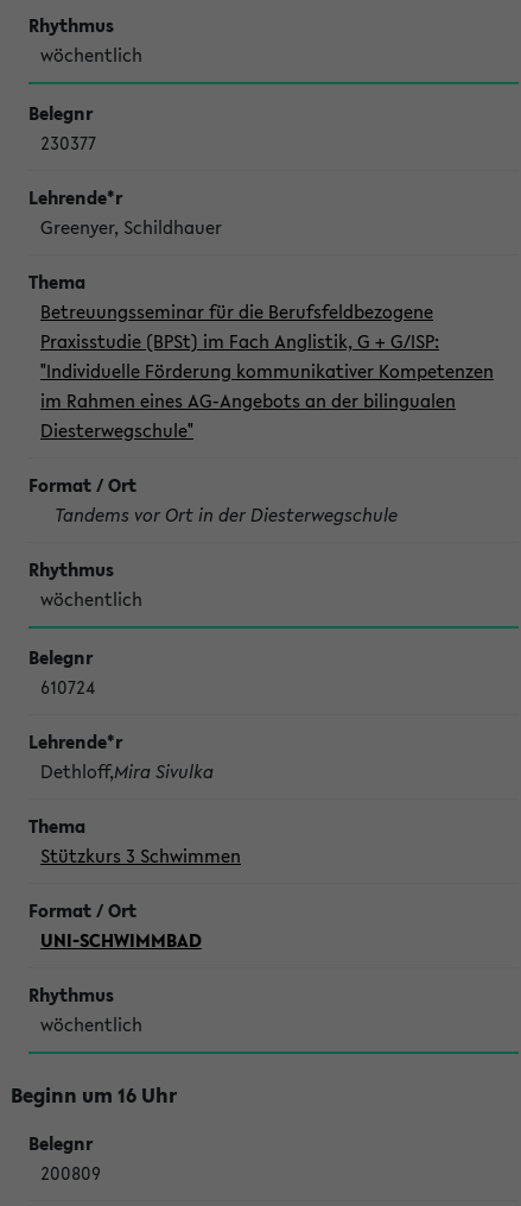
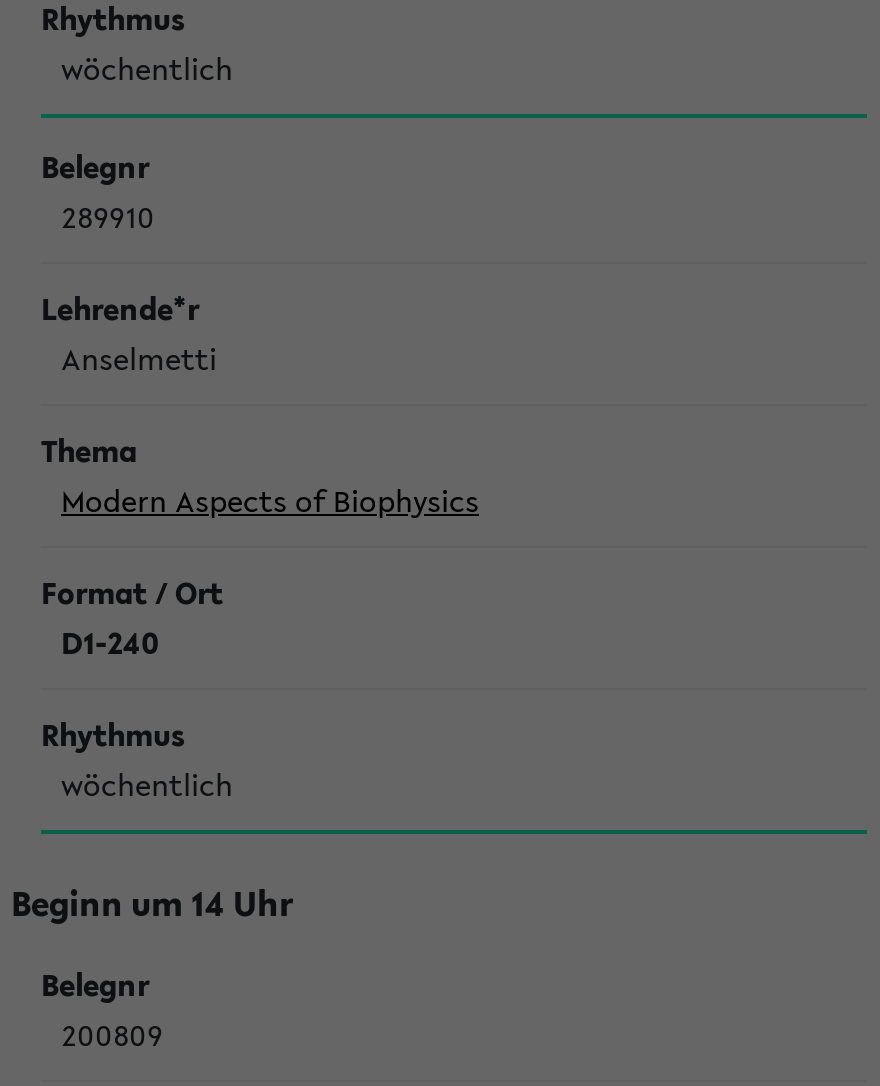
[40,130,96,156] 230377 -> [61,194,155,238] 289910
[40,214,231,240] Greenyer, Schildhauer -> [61,336,233,380] Anselmetti
[40,298,494,443] Betreuungsseminar für die Berufsfeldbezogene | Praxisstudie (BPSt) im Fach Anglistik, G + G/ISP: | "Individuelle Förderung kommunikativer Kompetenzen | im Rahmen eines AG-Angebots an der bilingualen | Diesterwegschule" -> [61,478,479,522] Modern Aspects of Biophysics
[54,501,397,528] Tandems vor Ort in der Diesterwegschule -> [61,620,159,664] D1-240
[11,674,241,1110] 610724 | Dethloff,Mira Sivulka | Stützkurs 3 Schwimmen | UNI-SCHWIMMBAD | wöchentlich | Beginn um 16 Uhr -> [11,878,293,928] Beginn um 14 Uhr

